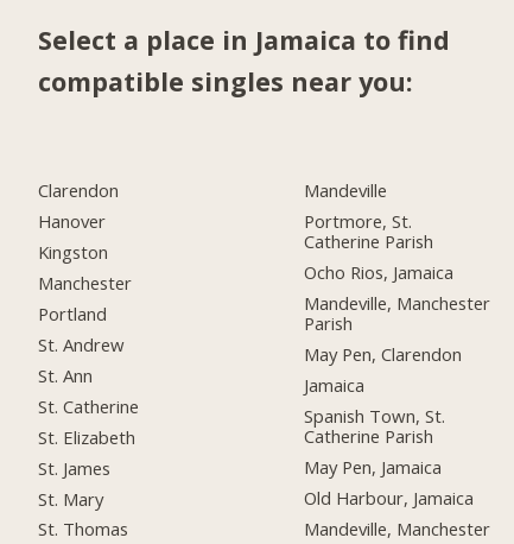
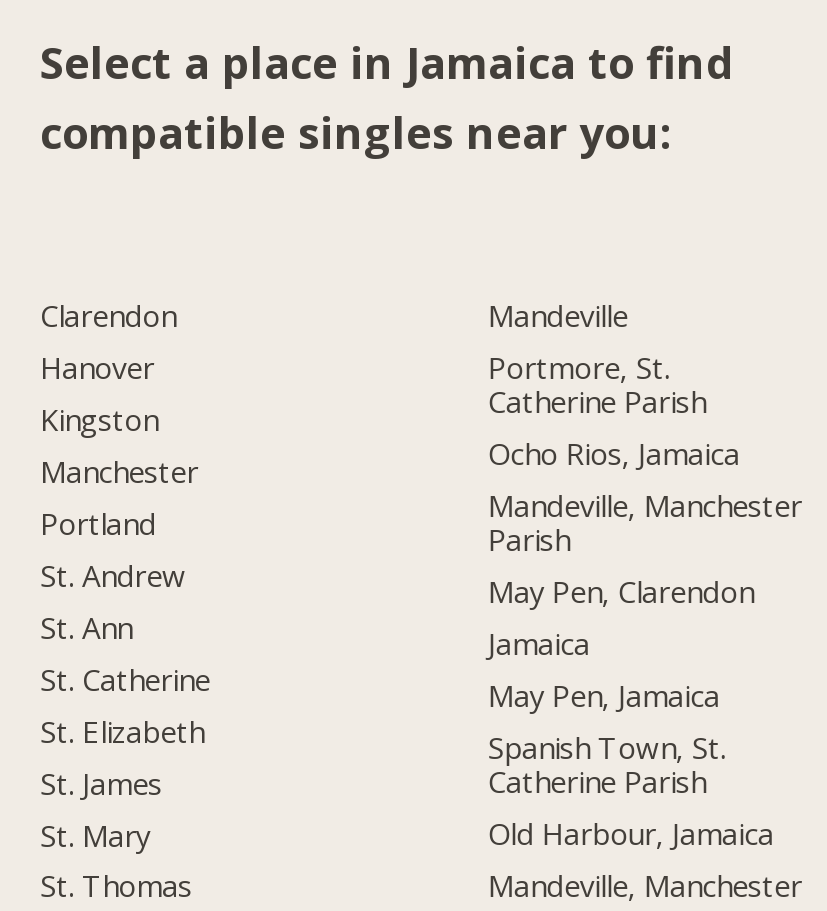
moved [304,404,446,448] -> [488,727,726,801]: Spanish Town, St. | Catherine Parish
moved [304,455,442,478] -> [488,675,720,715]: May Pen, Jamaica

